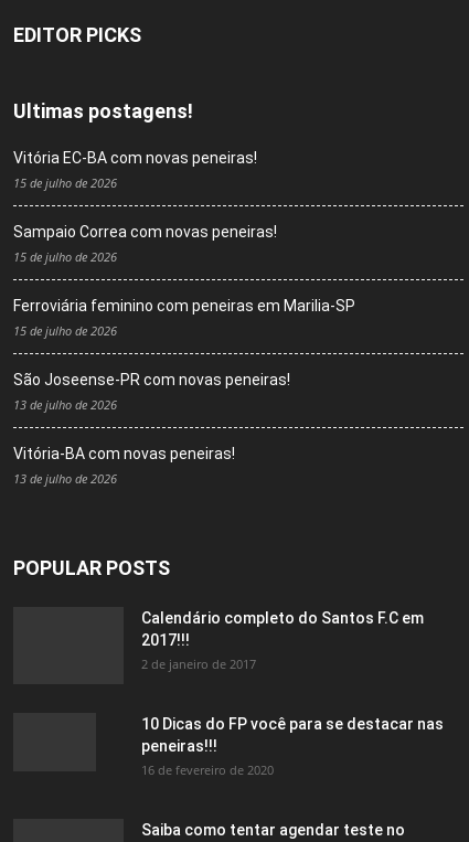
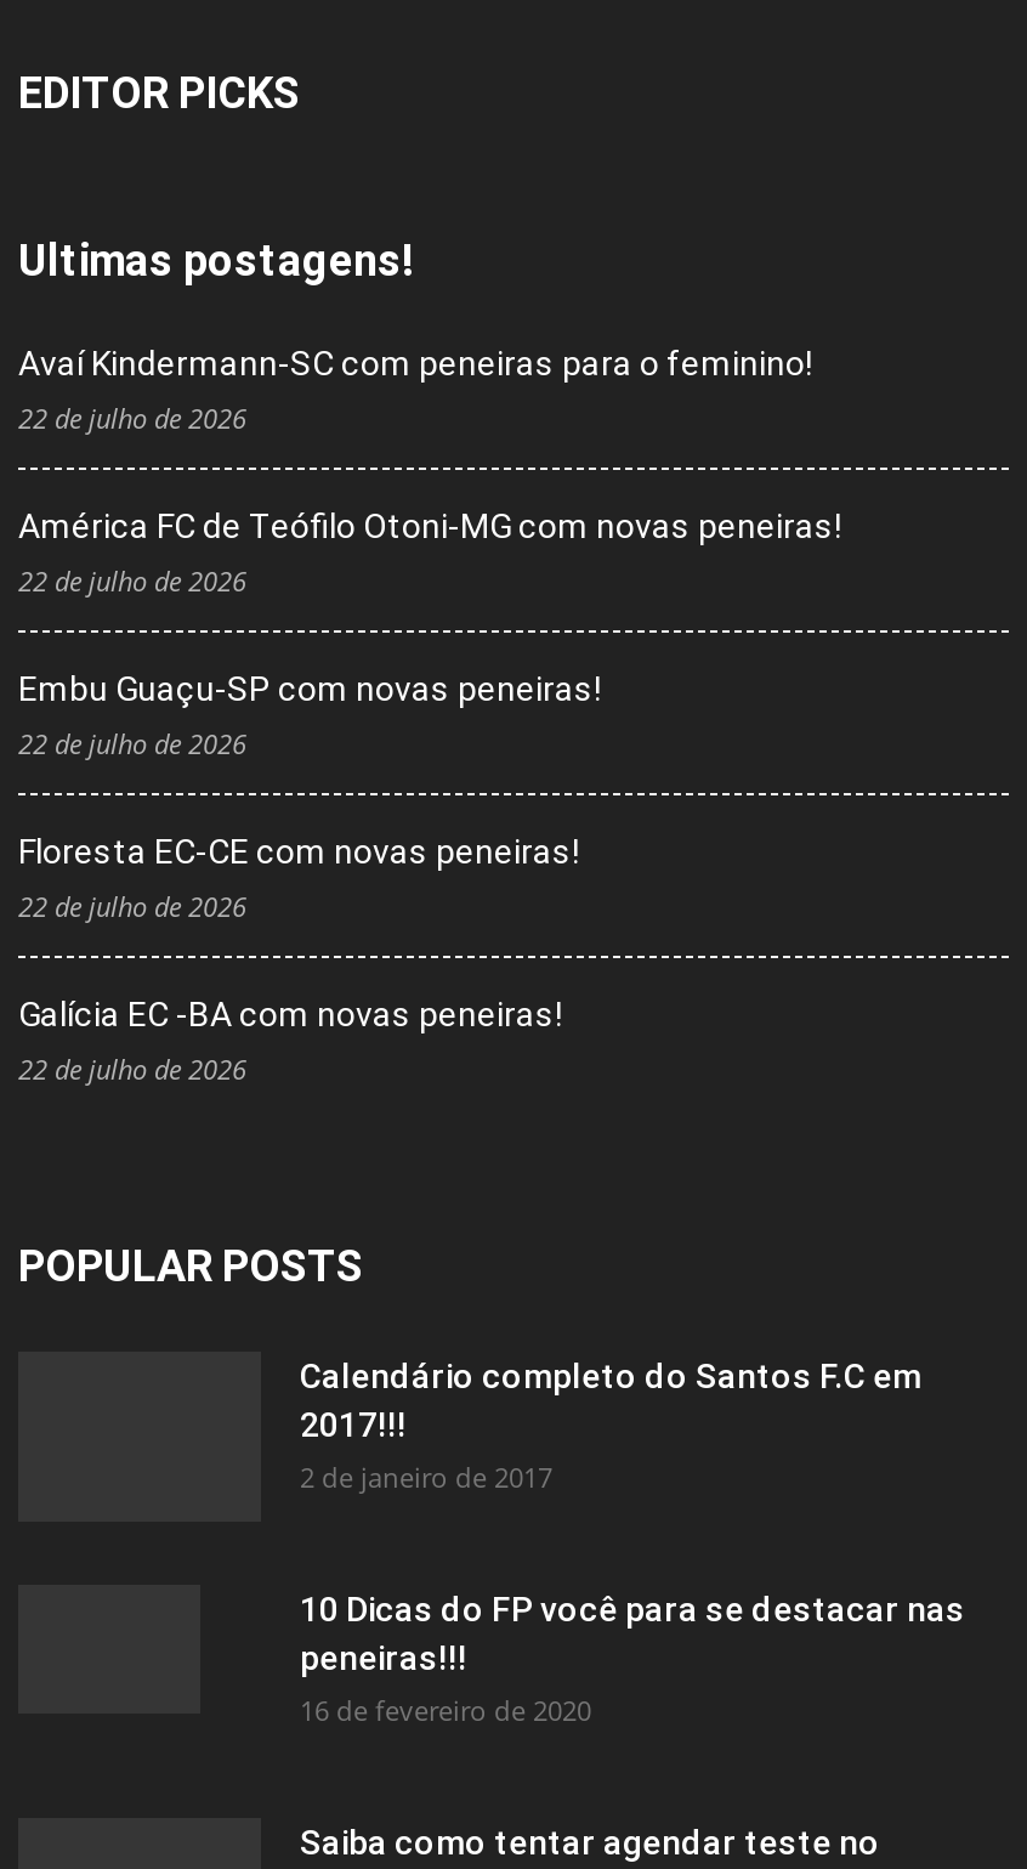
[13,149,257,191] Vitória EC-BA com novas peneiras! | 15 de julho de 2026 -> [18,345,812,437] Avaí Kindermann-SC com peneiras para o feminino! | 22 de julho de 2026
[13,223,277,265] Sampaio Correa com novas peneiras! | 15 de julho de 2026 -> [18,507,841,600] América FC de Teófilo Otoni-MG com novas peneiras! | 22 de julho de 2026
[13,297,355,339] Ferroviária feminino com peneiras em Marilia-SP | 15 de julho de 2026 -> [18,670,601,762] Embu Guaçu-SP com novas peneiras! | 22 de julho de 2026
[13,371,290,413] São Joseense-PR com novas peneiras! | 13 de julho de 2026 -> [18,833,579,925] Floresta EC-CE com novas peneiras! | 22 de julho de 2026
[13,445,235,487] Vitória-BA com novas peneiras! | 13 de julho de 2026 -> [18,996,562,1088] Galícia EC -BA com novas peneiras! | 22 de julho de 2026

